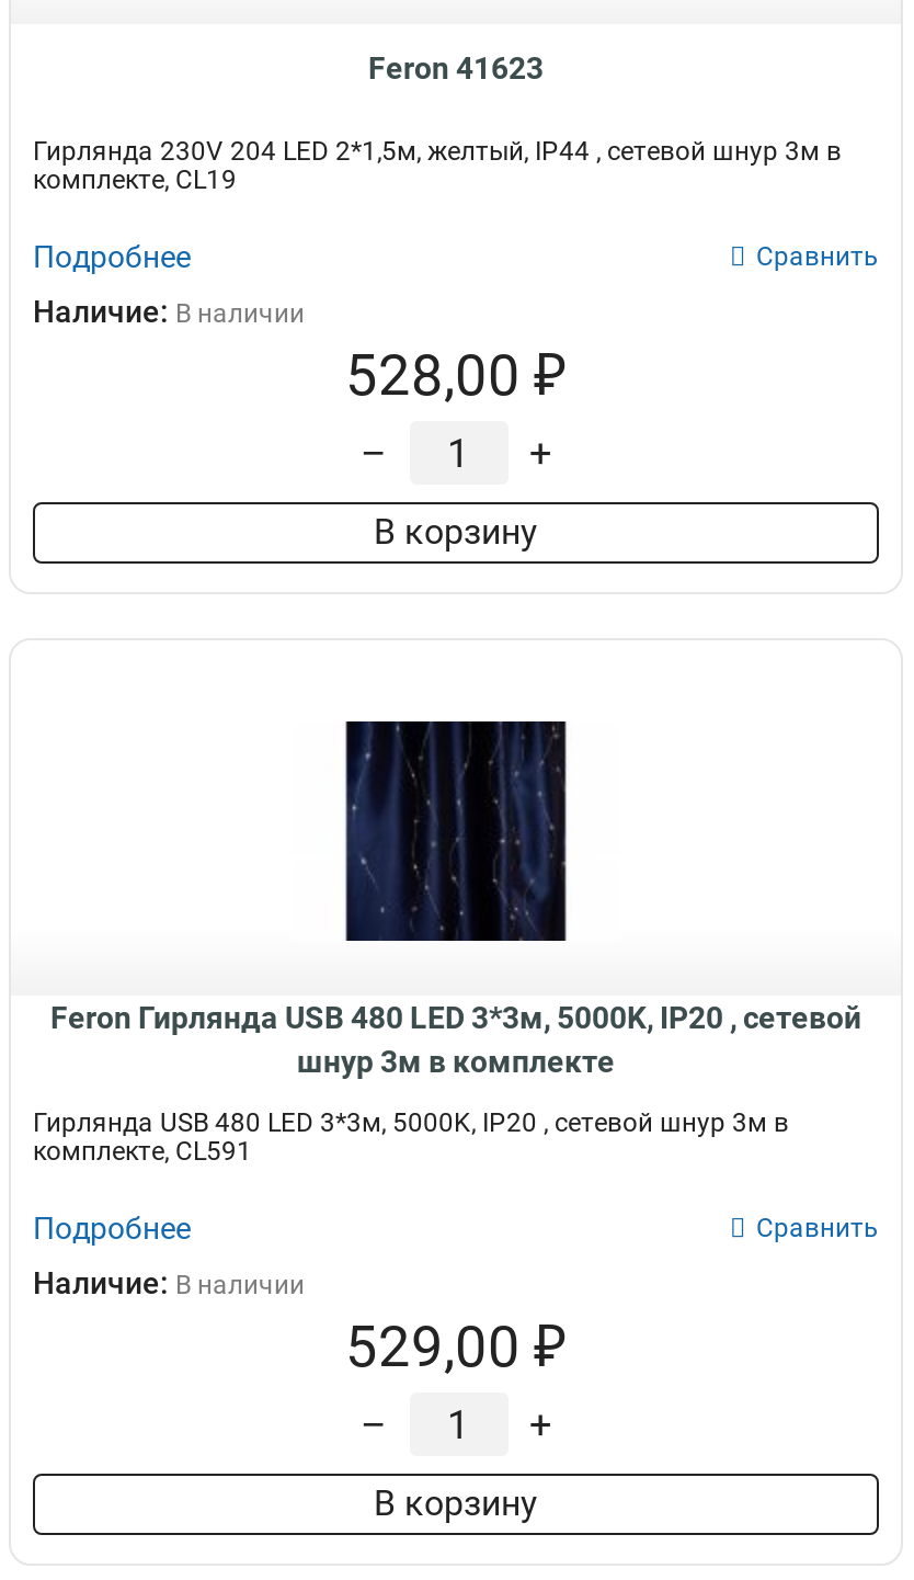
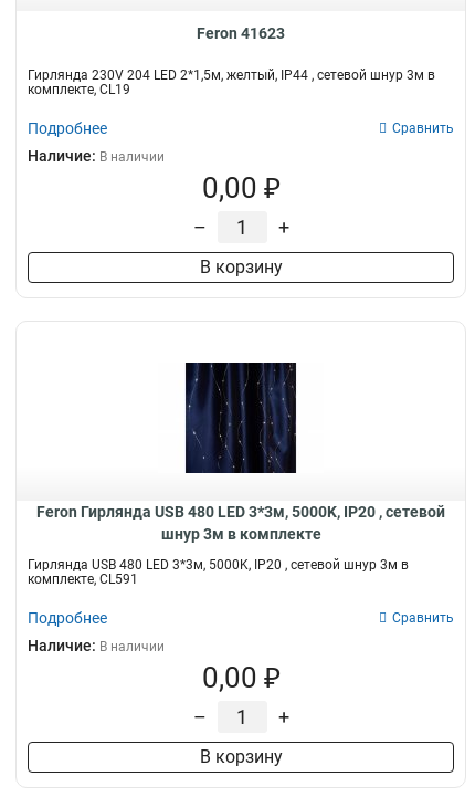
[345,342,567,408] 528,00 ₽ -> [202,171,280,205] 0,00 ₽
[345,1314,567,1379] 529,00 ₽ -> [202,661,280,694] 0,00 ₽

